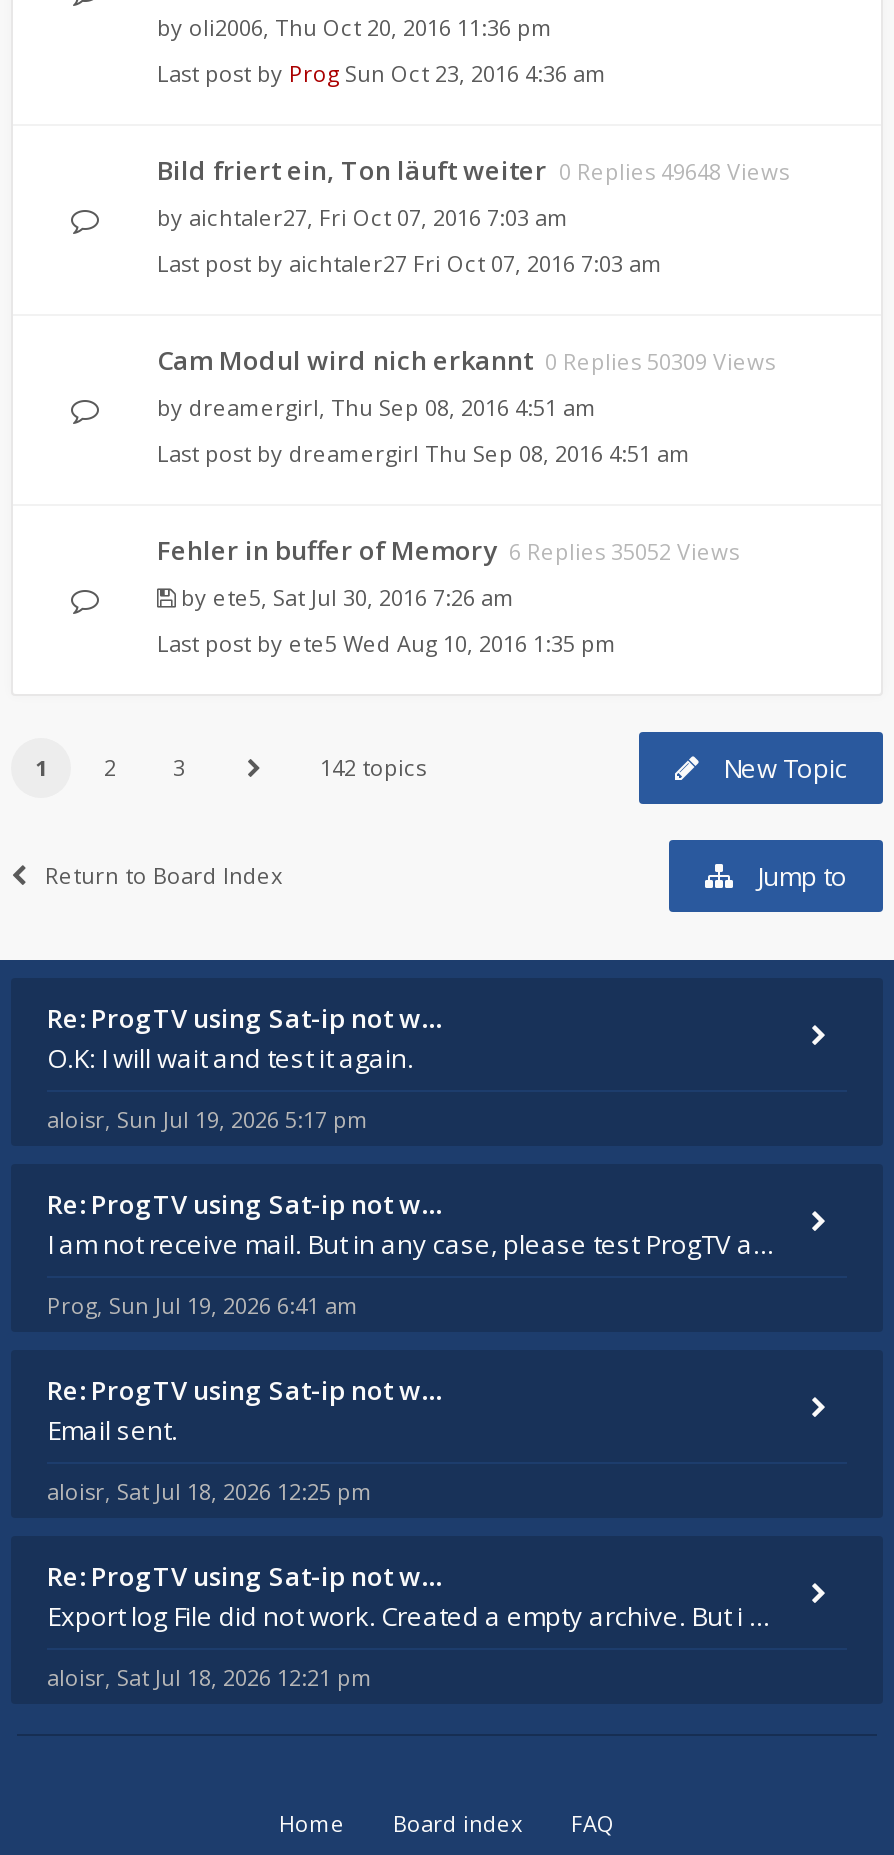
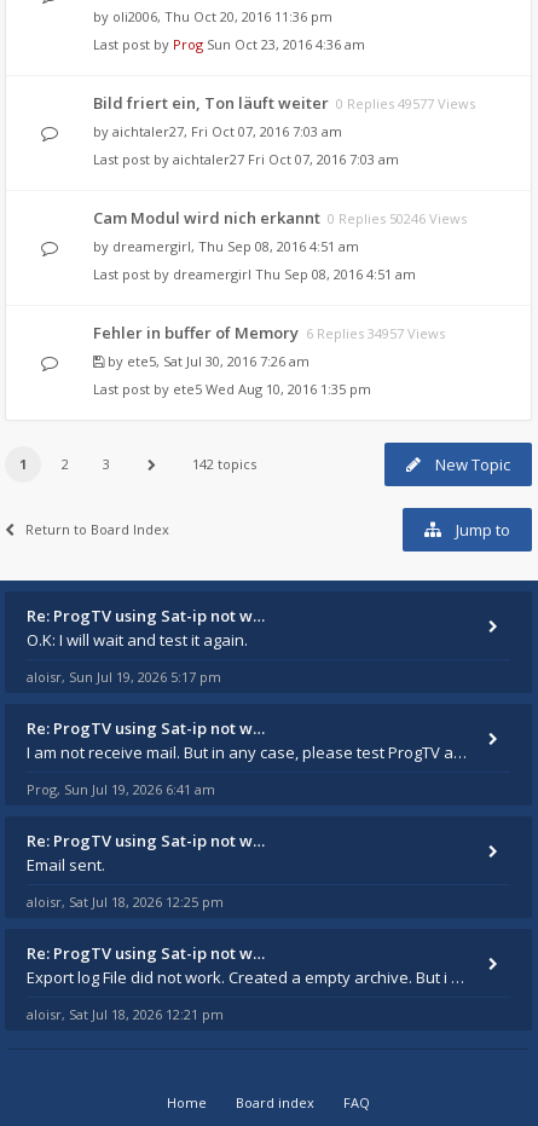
[157,152,789,188] Bild friert ein, Ton läuft weiter 0 Replies 49648 Views -> [93,92,475,114] Bild friert ein, Ton läuft weiter 0 Replies 49577 Views
[157,342,775,378] Cam Modul wird nich erkannt 0 Replies 50309 Views -> [93,207,467,229] Cam Modul wird nich erkannt 0 Replies 50246 Views
[157,532,739,568] Fehler in buffer of Memory 6 Replies 35052 Views -> [93,322,445,343] Fehler in buffer of Memory 6 Replies 34957 Views

